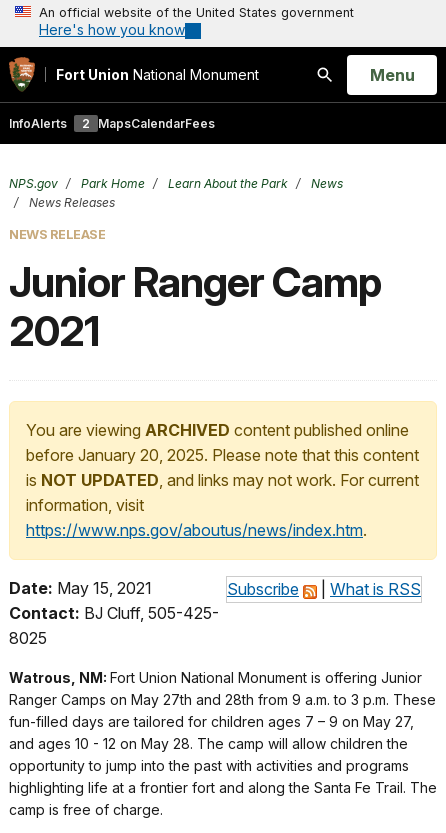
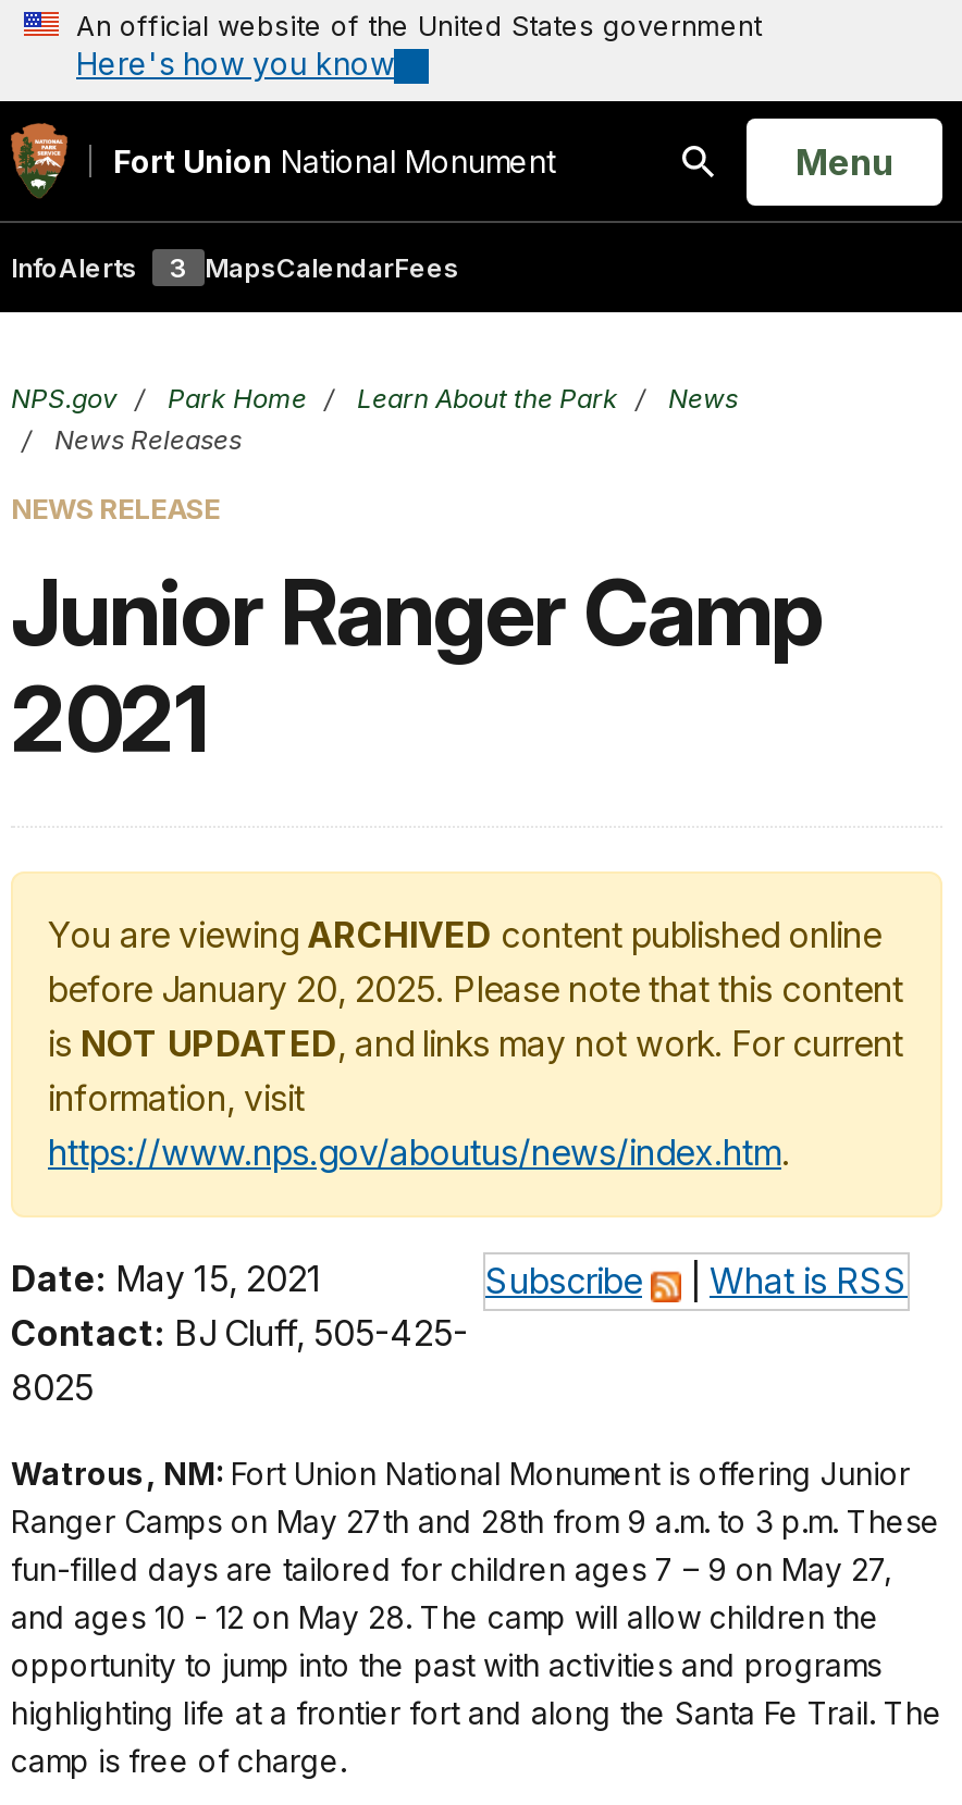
[82,116,215,131] 2 MapsCalendarFees -> [170,252,459,284] 3 MapsCalendarFees

